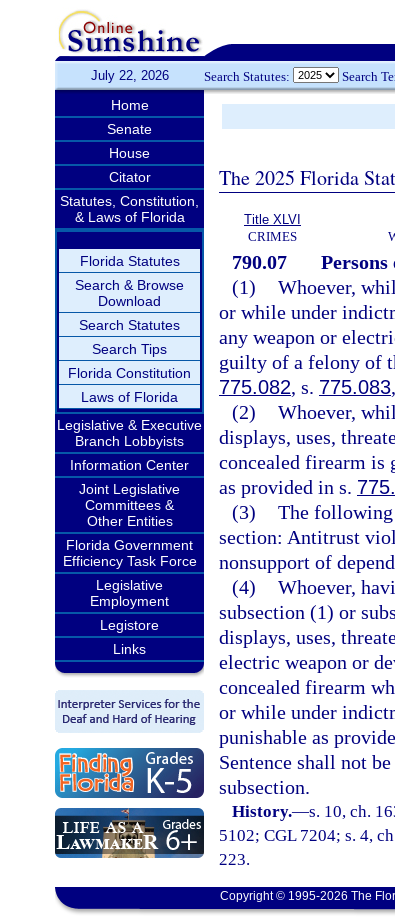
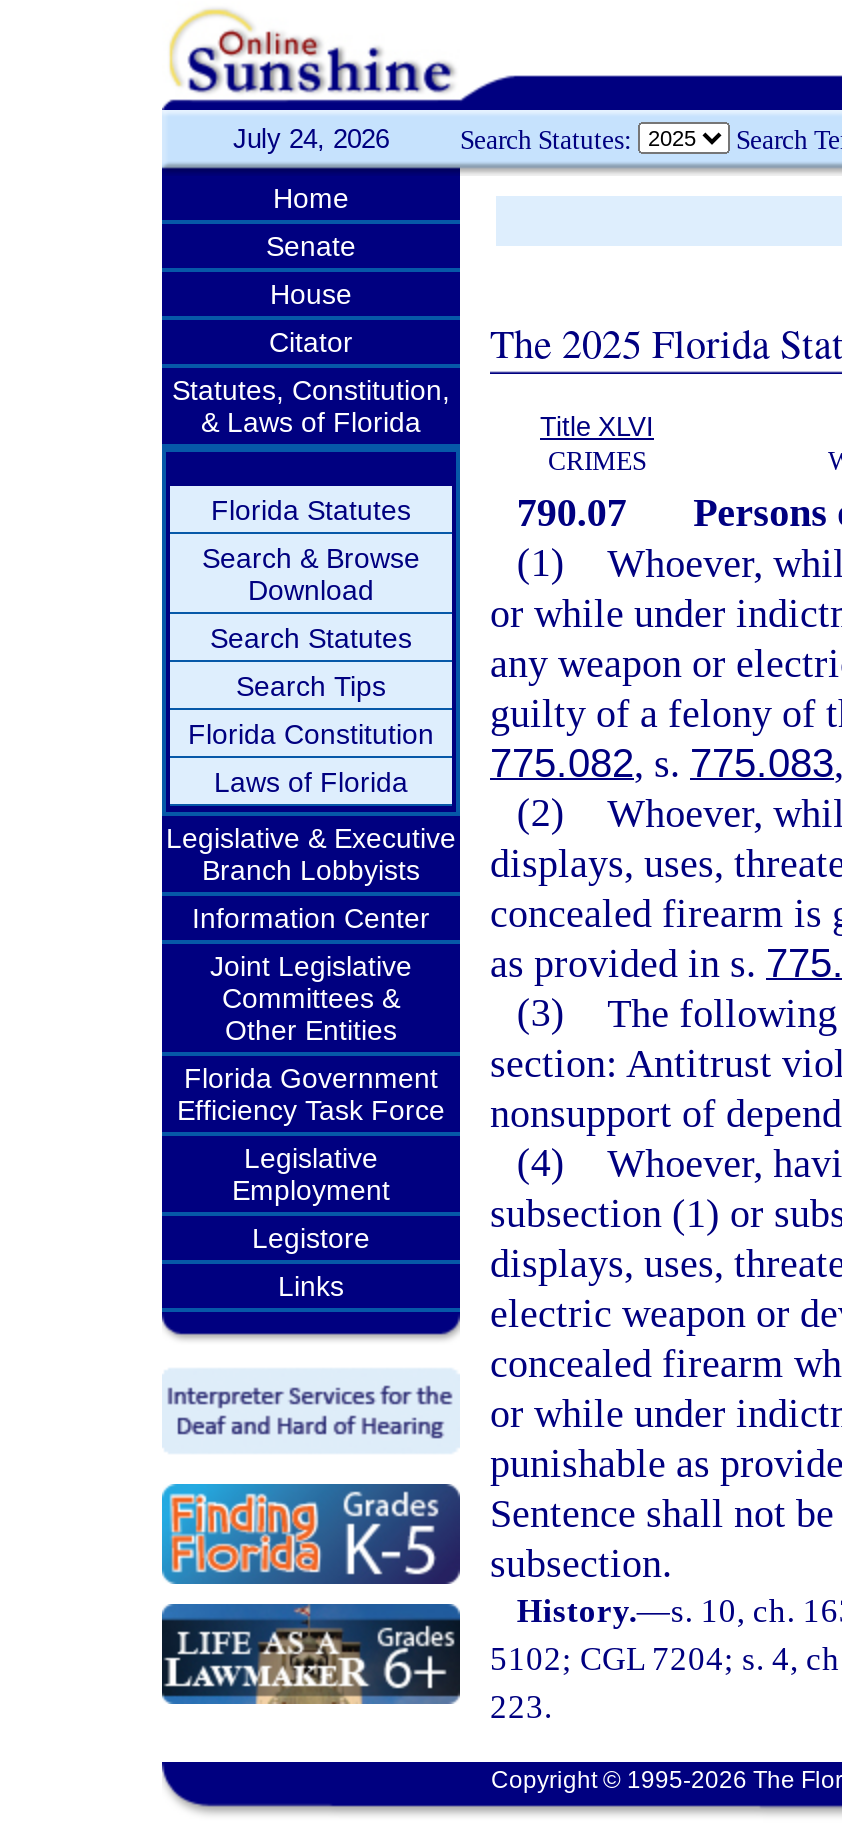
[90,68,168,83] July 22, 2026 -> [233,124,389,154] July 24, 2026

